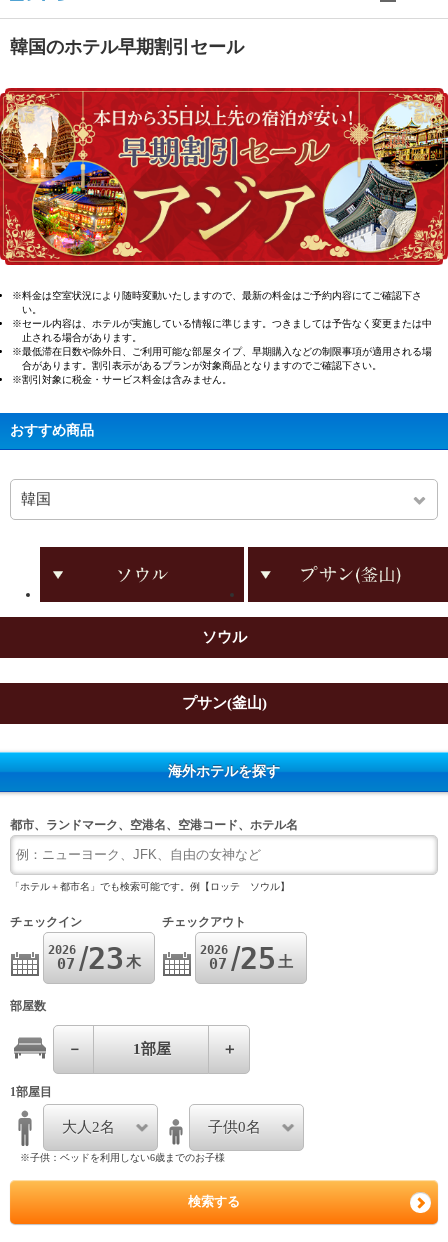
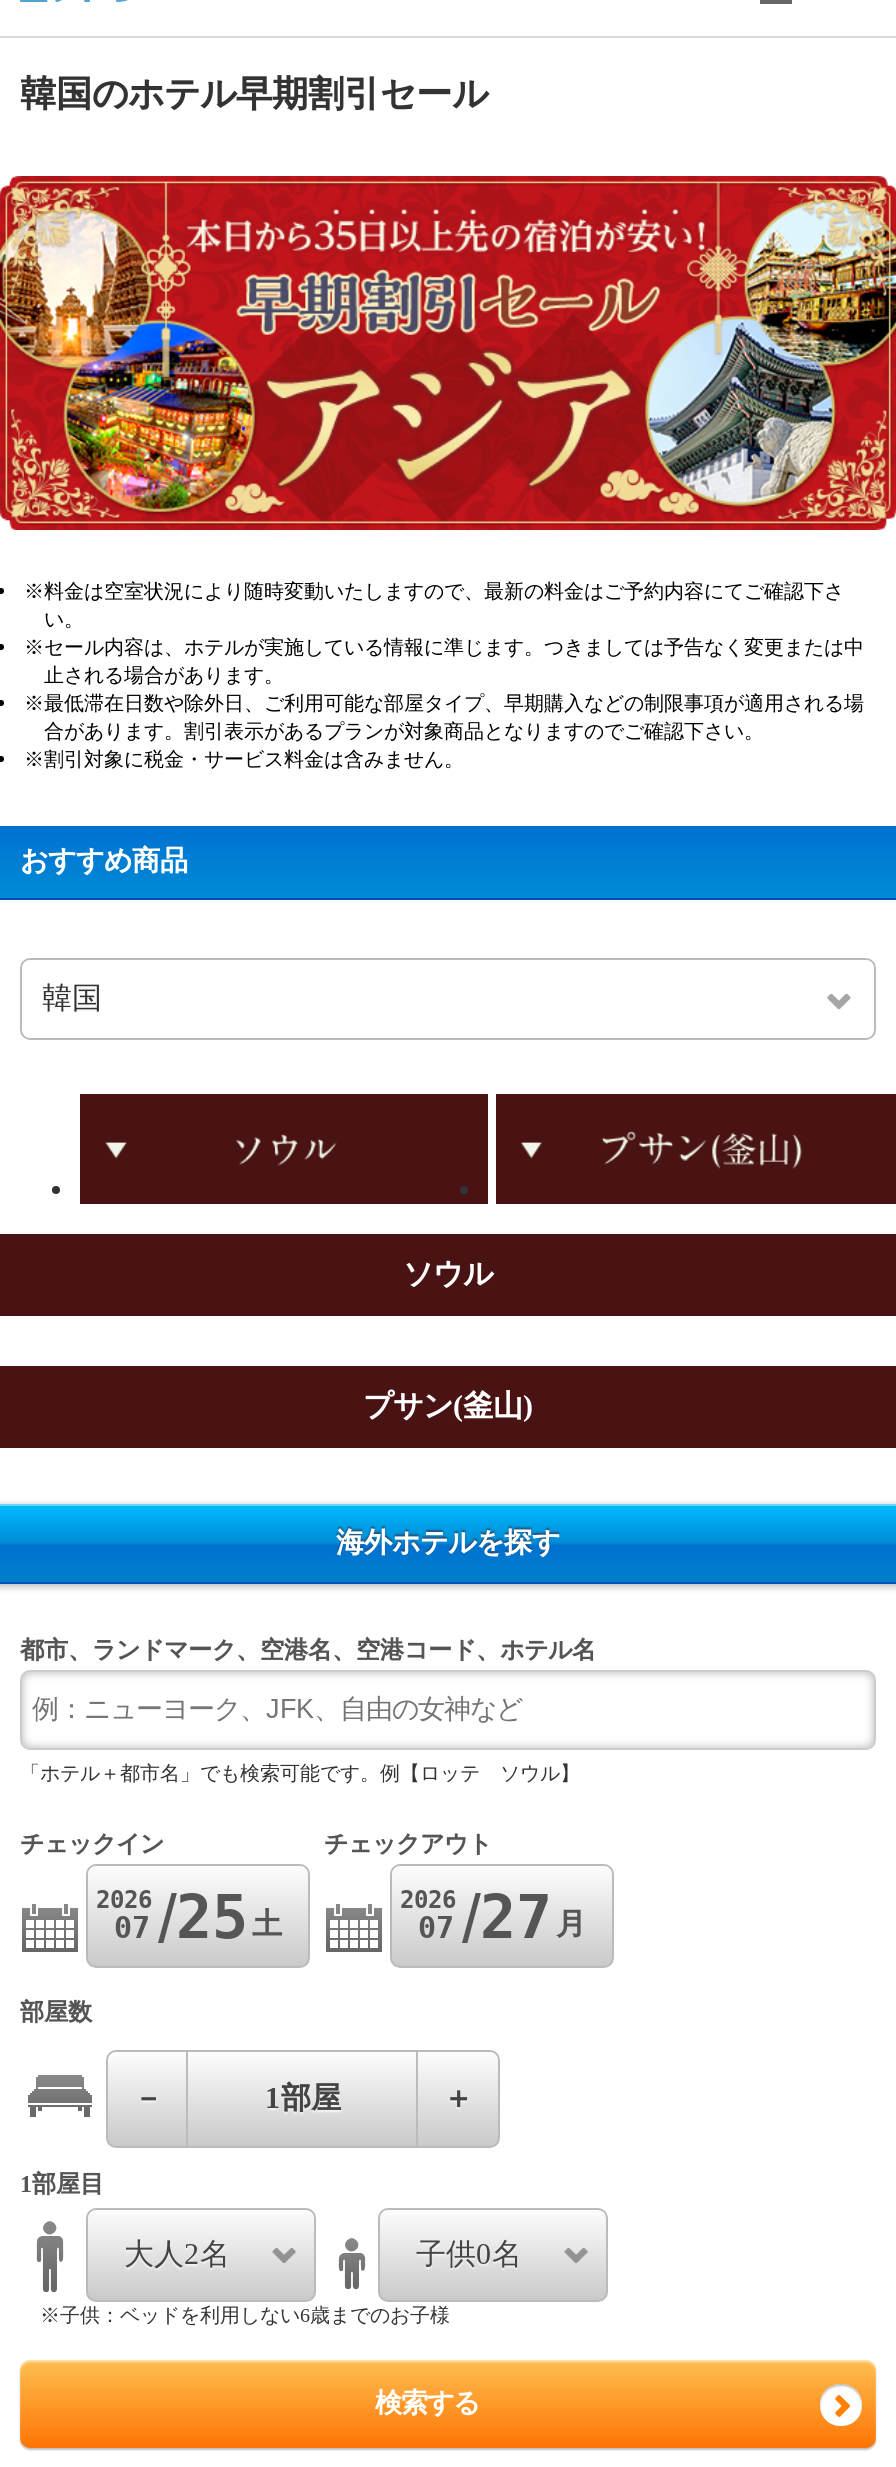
[48,941,141,976] 2026 07 23 木 -> [96,1881,282,1951] 2026 07 25 土
[200,941,293,976] 2026 07 25 土 -> [400,1881,586,1951] 2026 07 27 月

